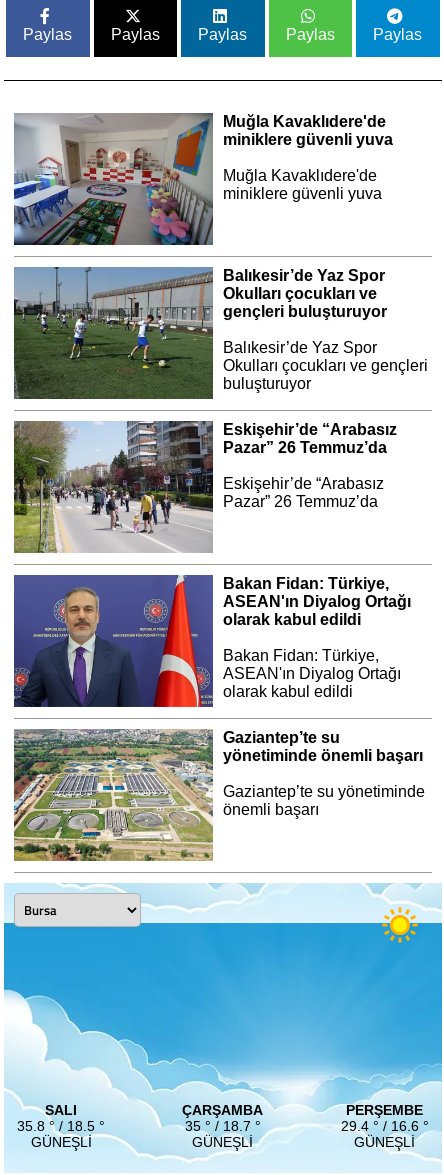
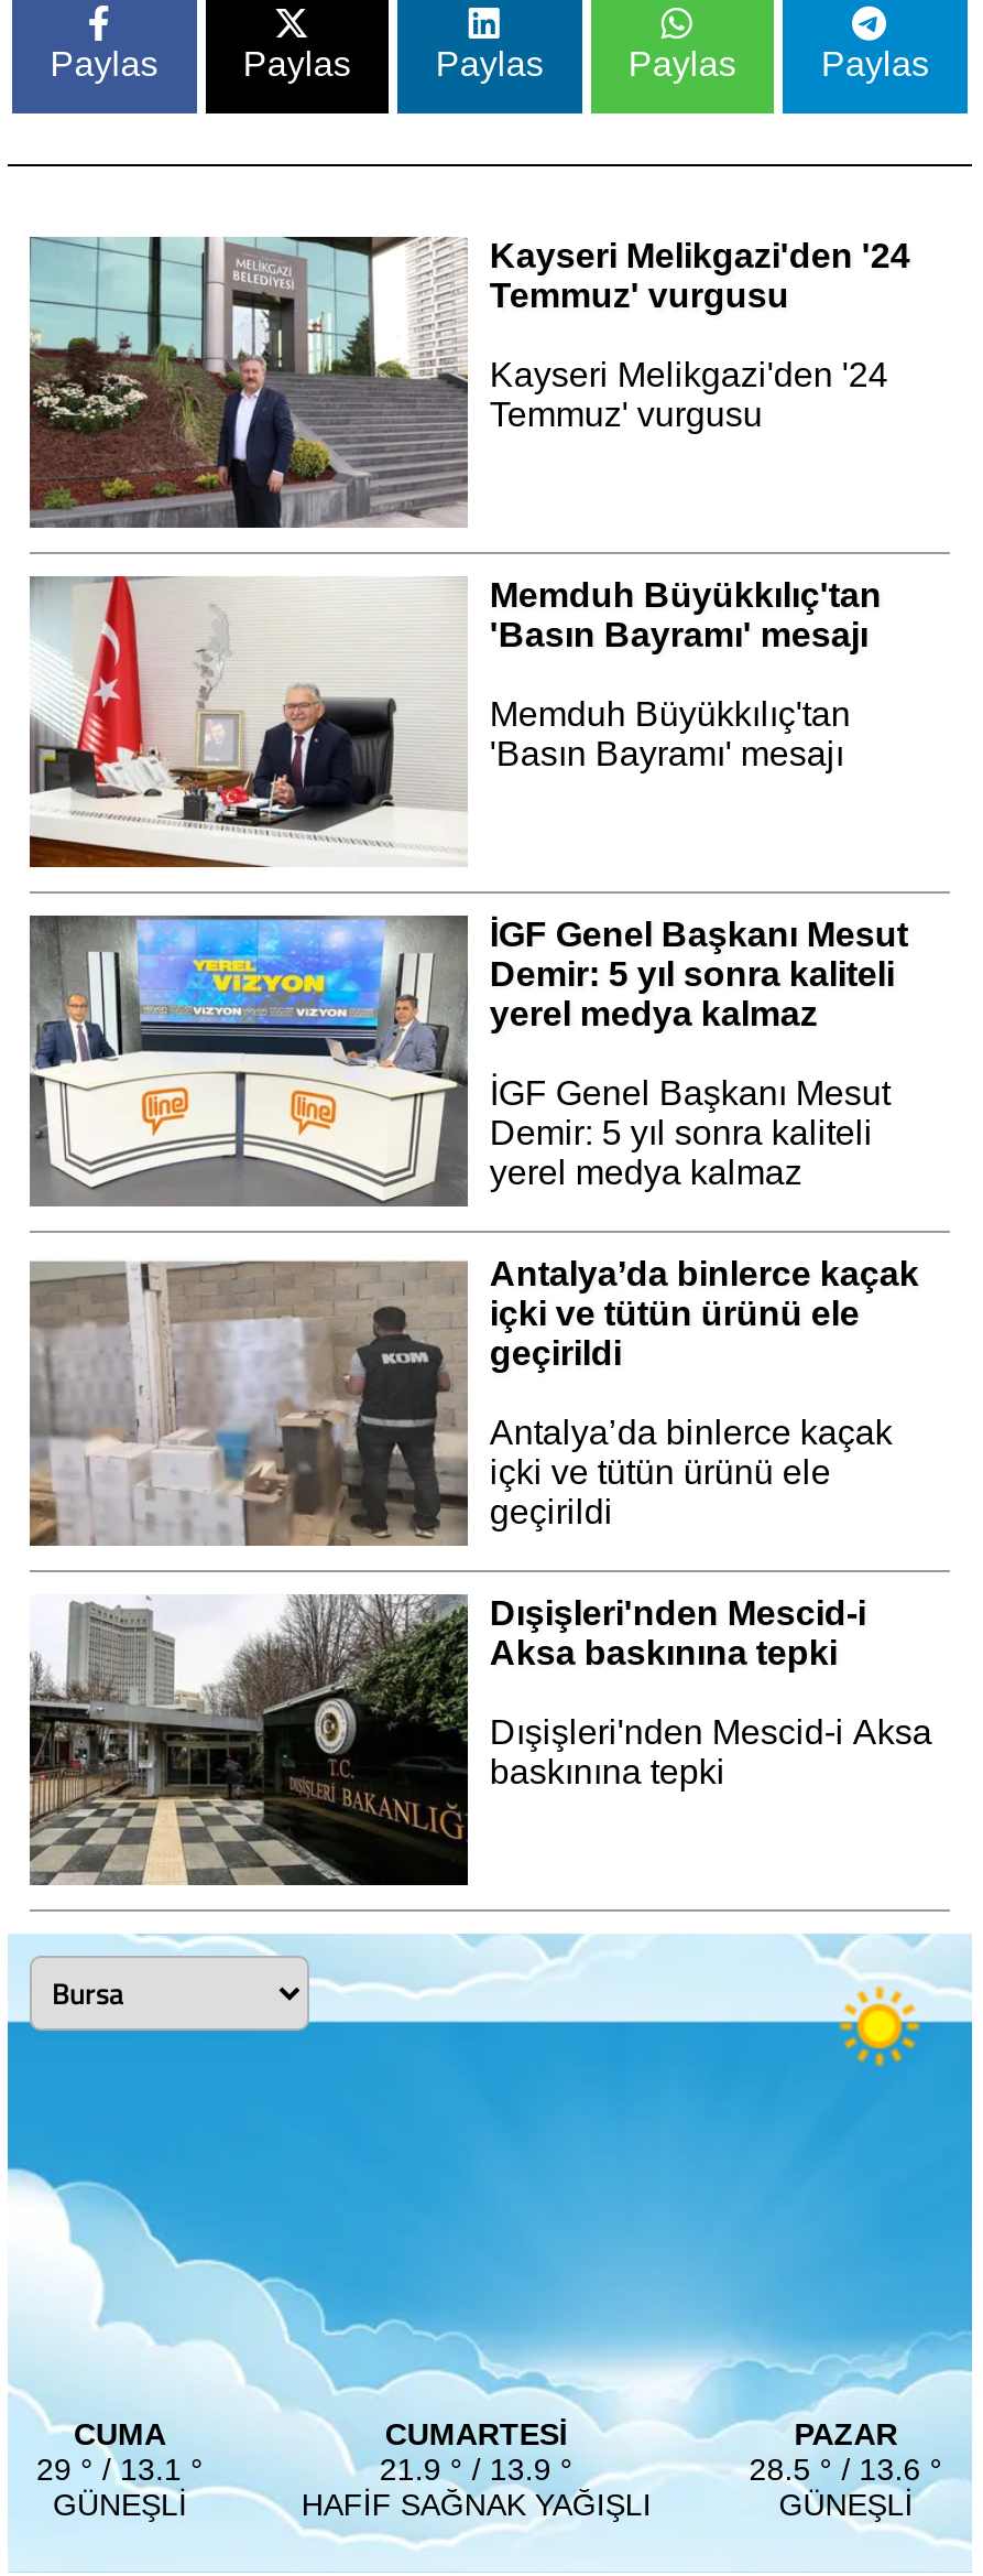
[13,113,393,246] [image] | Muğla Kavaklıdere'de | miniklere güvenli yuva -> [28,237,910,528] [image] | Kayseri Melikgazi'den '24 | Temmuz' vurgusu
[223,167,382,202] Muğla Kavaklıdere'de | miniklere güvenli yuva -> [490,356,888,433] Kayseri Melikgazi'den '24 | Temmuz' vurgusu
[13,266,387,400] [image] | Balıkesir’de Yaz Spor | Okulları çocukları ve | gençleri buluşturuyor -> [30,574,882,867] [image] | Memduh Büyükkılıç'tan | 'Basın Bayramı' mesajı
[223,339,428,392] Balıkesir’de Yaz Spor | Okulları çocukları ve gençleri | buluşturuyor -> [490,695,851,772] Memduh Büyükkılıç'tan | 'Basın Bayramı' mesajı
[14,421,397,553] [image] | Eskişehir’de “Arabasız | Pazar” 26 Temmuz’da -> [30,913,908,1206] [image] | İGF Genel Başkanı Mesut | Demir: 5 yıl sonra kaliteli | yerel medya kalmaz
[223,475,384,510] Eskişehir’de “Arabasız | Pazar” 26 Temmuz’da -> [490,1074,890,1191] İGF Genel Başkanı Mesut | Demir: 5 yıl sonra kaliteli | yerel medya kalmaz
[13,574,411,708] [image] | Bakan Fidan: Türkiye, | ASEAN'ın Diyalog Ortağı | olarak kabul edildi -> [28,1255,919,1548] [image] | Antalya’da binlerce kaçak | içki ve tütün ürünü ele | geçirildi
[223,647,401,700] Bakan Fidan: Türkiye, | ASEAN'ın Diyalog Ortağı | olarak kabul edildi -> [490,1414,893,1530] Antalya’da binlerce kaçak | içki ve tütün ürünü ele | geçirildi
[13,728,423,862] [image] | Gaziantep’te su | yönetiminde önemli başarı -> [28,1594,866,1887] [image] | Dışişleri'nden Mescid-i | Aksa baskınına tepki
[223,783,425,818] Gaziantep’te su yönetiminde | önemli başarı -> [490,1713,932,1790] Dışişleri'nden Mescid-i Aksa | baskınına tepki
[17,1102,105,1134] SALI | 35.8 ° / 18.5 ° -> [36,2416,204,2487] CUMA | 29 ° / 13.1 °
[182,1102,263,1150] ÇARŞAMBA | 35 ° / 18.7 ° | GÜNEŞLI -> [301,2416,651,2522] CUMARTESI | 21.9 ° / 13.9 ° | HAFIF SAĞNAK YAĞIŞLI
[341,1102,429,1134] PERŞEMBE | 29.4 ° / 16.6 ° -> [749,2416,943,2487] PAZAR | 28.5 ° / 13.6 °

